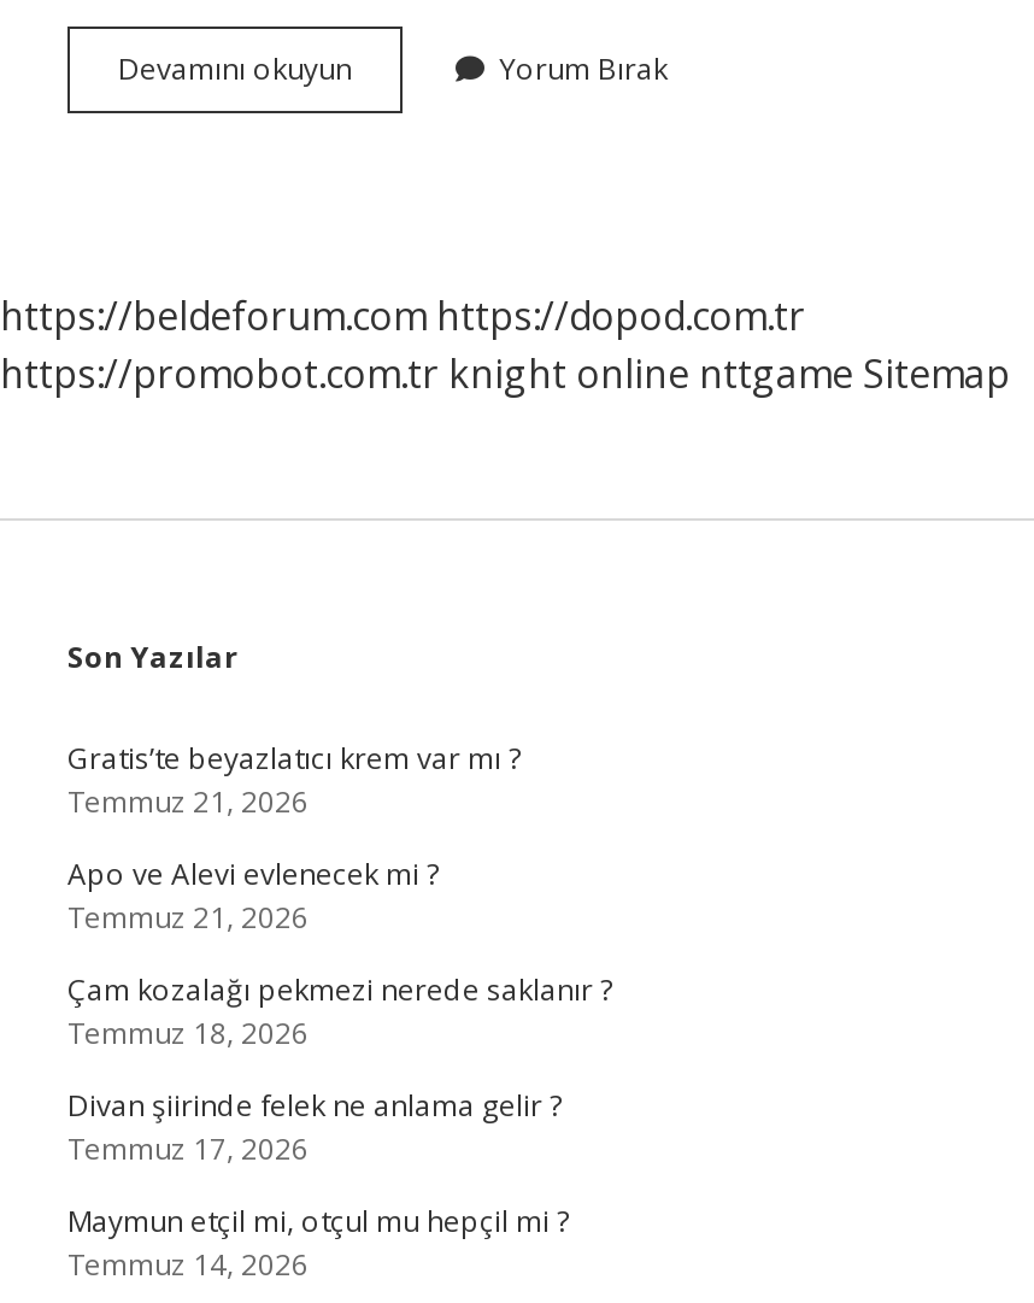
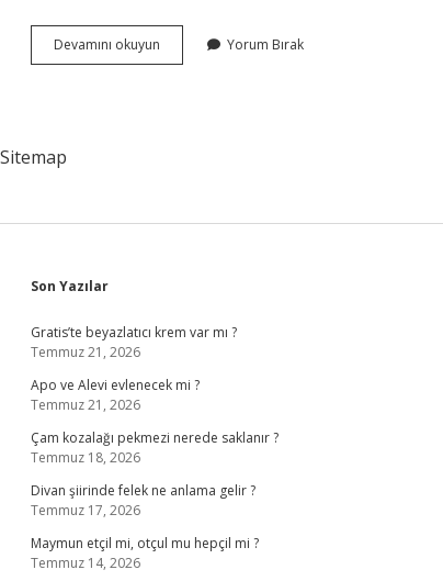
[0,289,1010,400] https://beldeforum.com https://dopod.com.tr | https://promobot.com.tr knight online nttgame Sitemap -> [0,145,67,169] Sitemap

